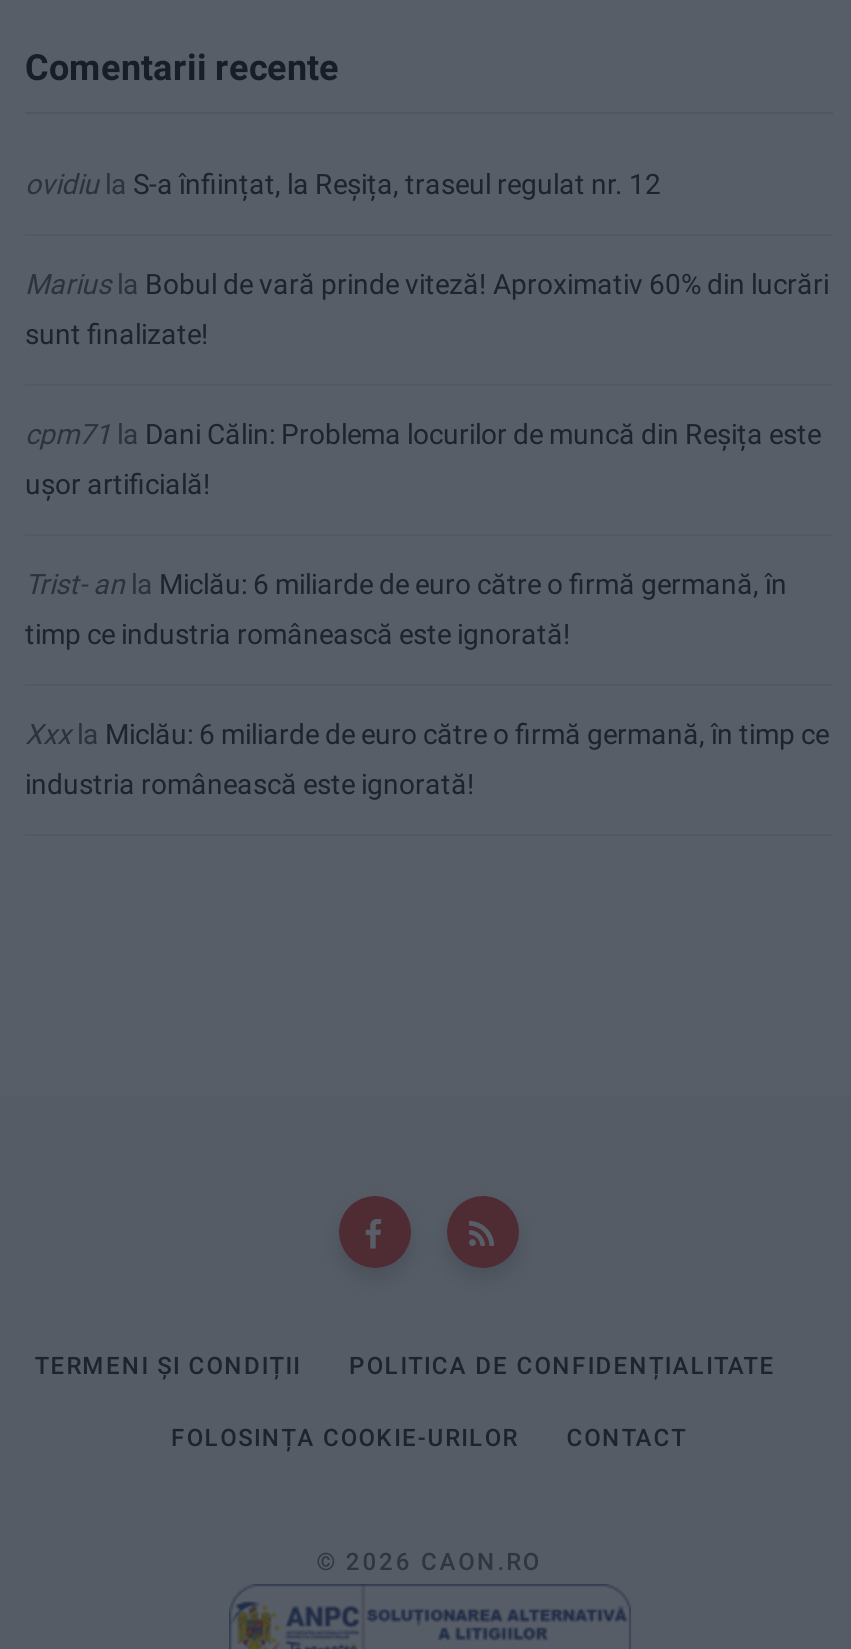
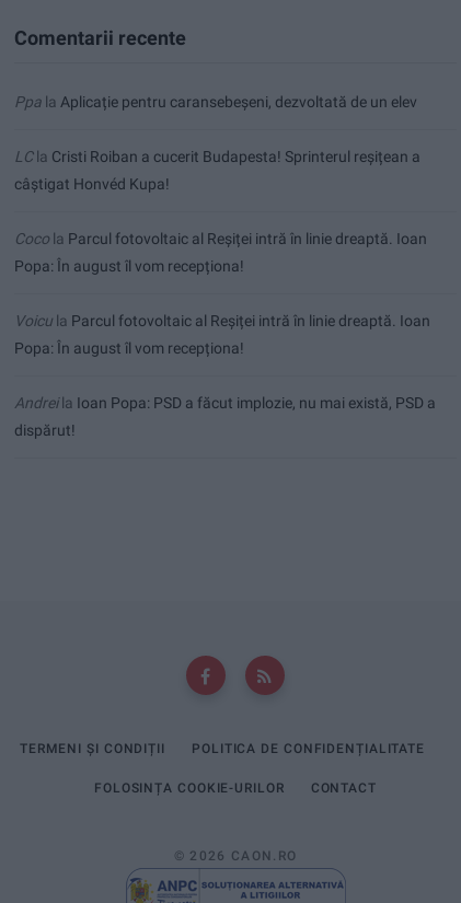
[25,169,661,201] ovidiu la S-a înființat, la Reșița, traseul regulat nr. 12 -> [14,93,417,110] Ppa la Aplicație pentru caransebeşeni, dezvoltată de un elev
[25,269,829,301] Marius la Bobul de vară prinde viteză! Aproximativ 60% din lucrări -> [14,148,420,165] LC la Cristi Roiban a cucerit Budapesta! Sprinterul reșițean a
[25,319,209,351] sunt finalizate! -> [14,175,170,192] câștigat Honvéd Kupa!
[25,419,821,451] cpm71 la Dani Călin: Problema locurilor de muncă din Reșița este -> [14,230,427,247] Coco la Parcul fotovoltaic al Reșiței intră în linie dreaptă. Ioan
[25,469,211,501] ușor artificială! -> [14,257,244,275] Popa: În august îl vom recepționa!
[25,569,787,601] Trist- an la Miclău: 6 miliarde de euro către o firmă germană, în -> [14,312,430,329] Voicu la Parcul fotovoltaic al Reșiței intră în linie dreaptă. Ioan
[25,619,571,651] timp ce industria românească este ignorată! -> [14,339,244,357] Popa: În august îl vom recepționa!
[25,719,829,751] Xxx la Miclău: 6 miliarde de euro către o firmă germană, în timp ce -> [14,394,436,411] Andrei la Ioan Popa: PSD a făcut implozie, nu mai există, PSD a
[25,769,475,801] industria românească este ignorată! -> [14,421,76,439] dispărut!

